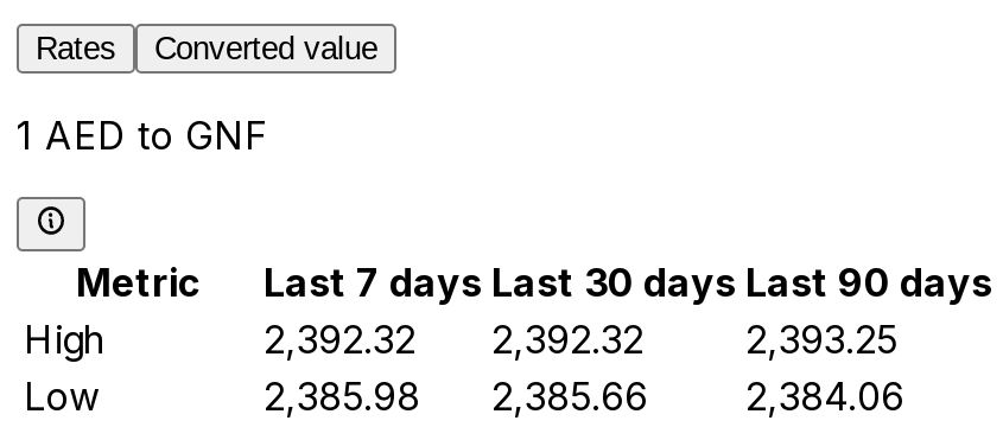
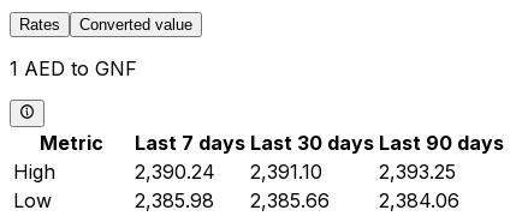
[264,315,415,362] 2,392.32 -> [135,159,215,183] 2,390.24
[491,315,643,362] 2,392.32 -> [250,159,322,183] 2,391.10

